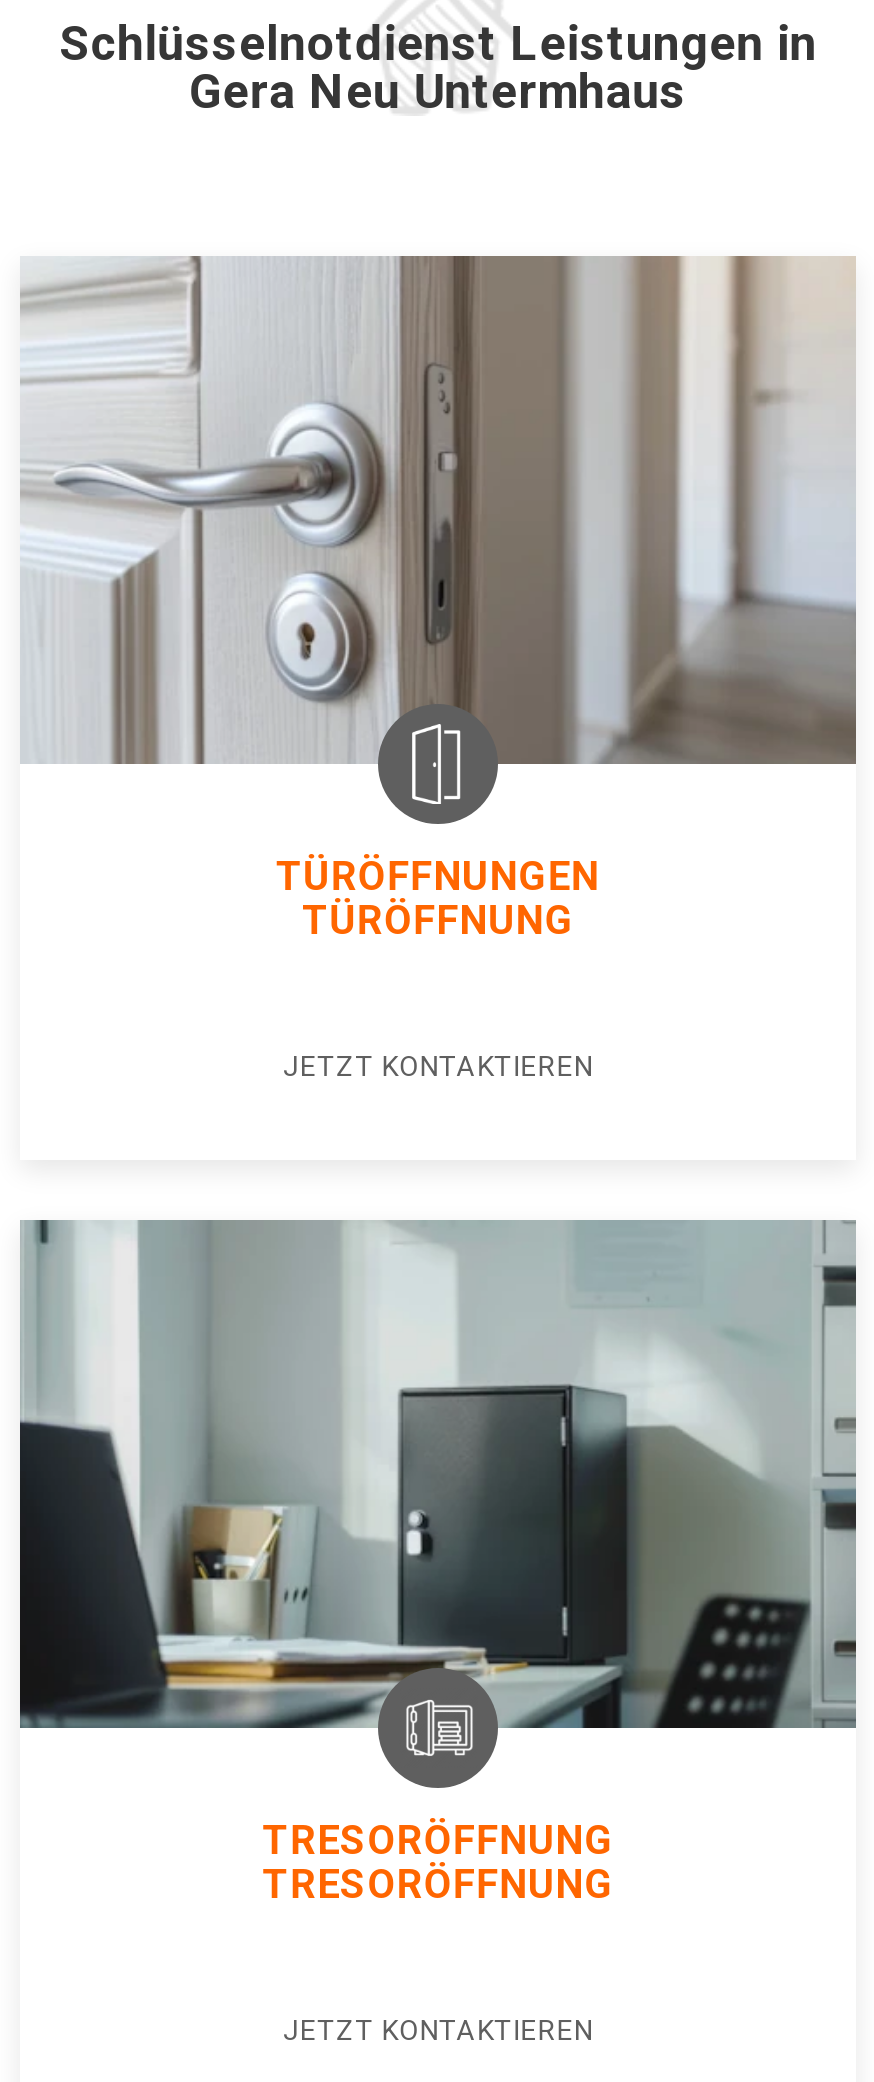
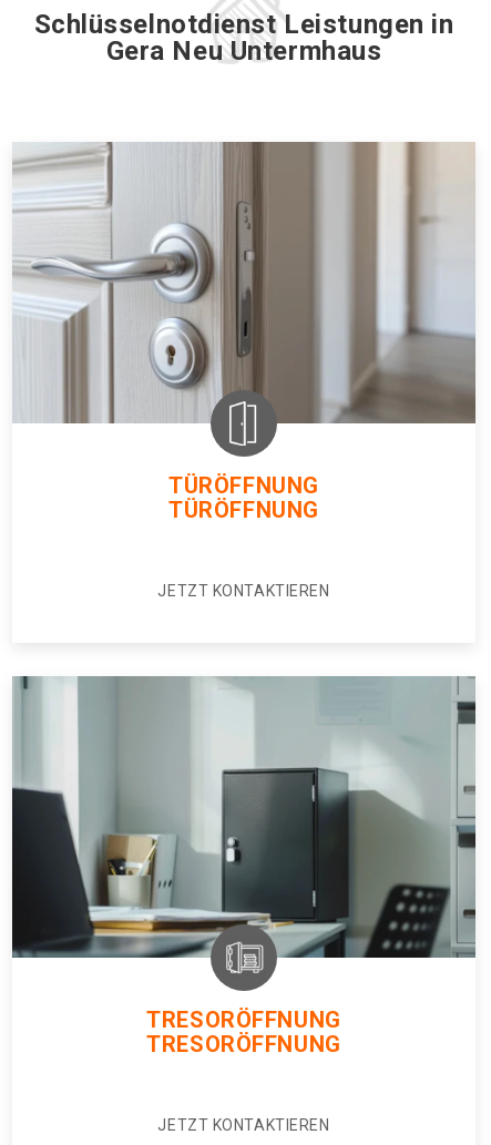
[276,852,600,900] TÜRÖFFNUNGEN -> [169,472,319,499] TÜRÖFFNUNG

